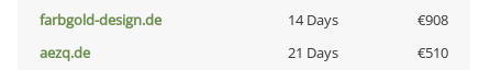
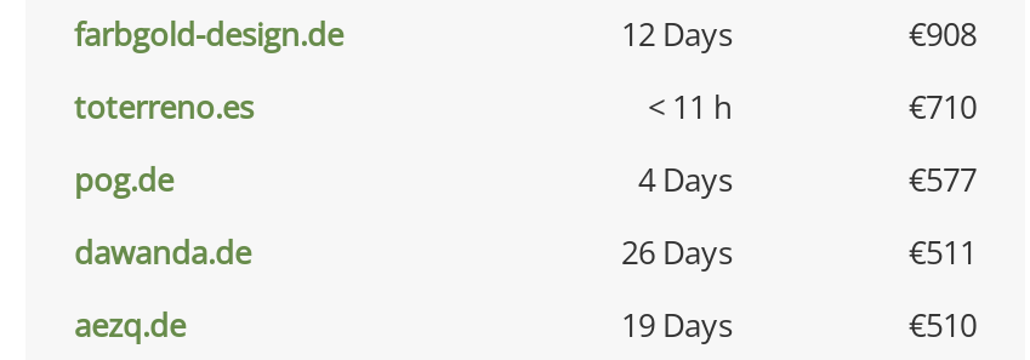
[287,10,338,30] 14 Days -> [621,12,733,56] 12 Days
none -> [74,85,977,274] toterreno.es | < 11 h | €710 | pog.de | 4 Days | €577 | dawanda.de | 26 Days | €511
[287,43,338,62] 21 Days -> [621,303,733,347] 19 Days

